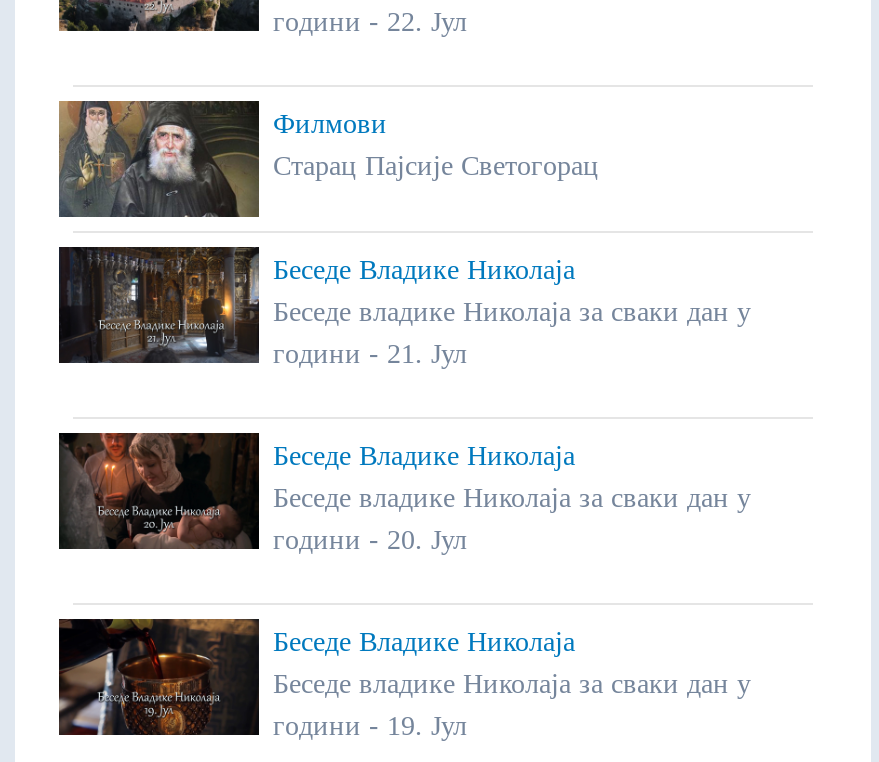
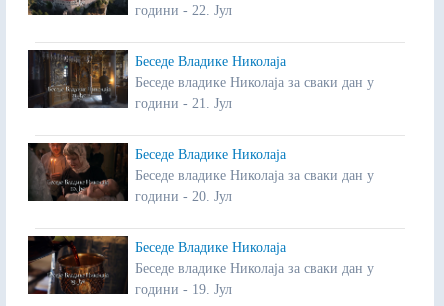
[59,100,599,218] [image] | Филмови | Старац Пајсије Светогорац -> none

